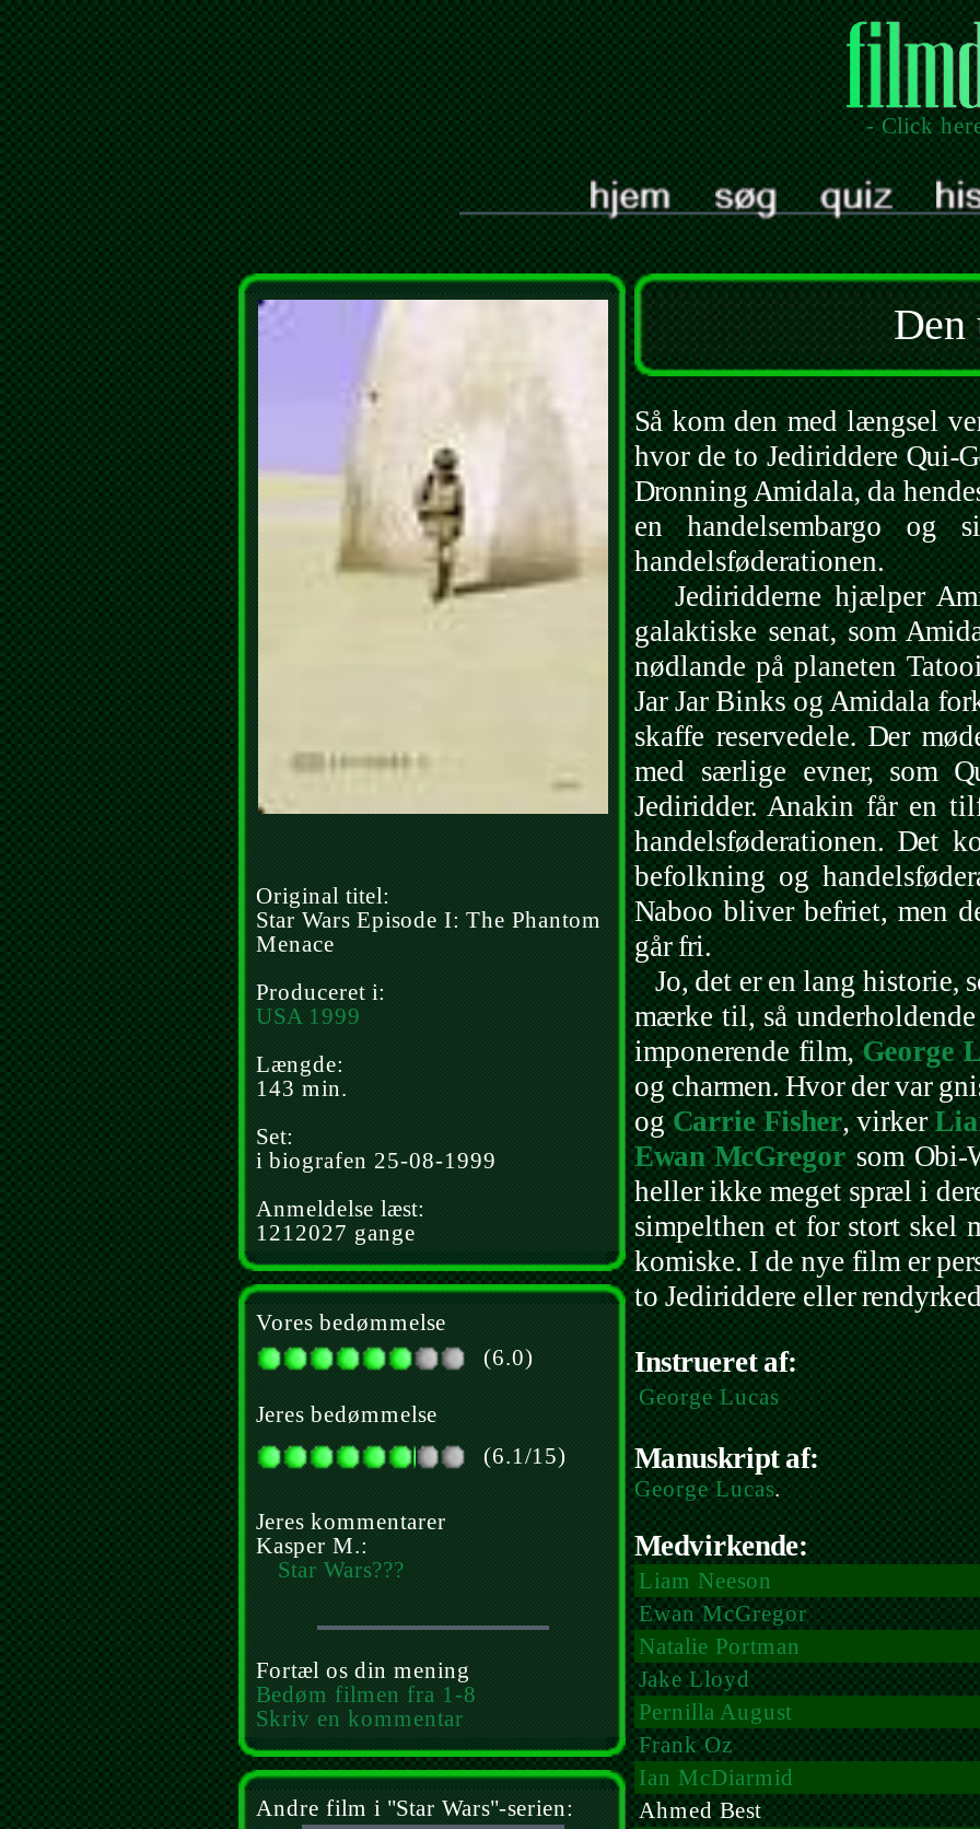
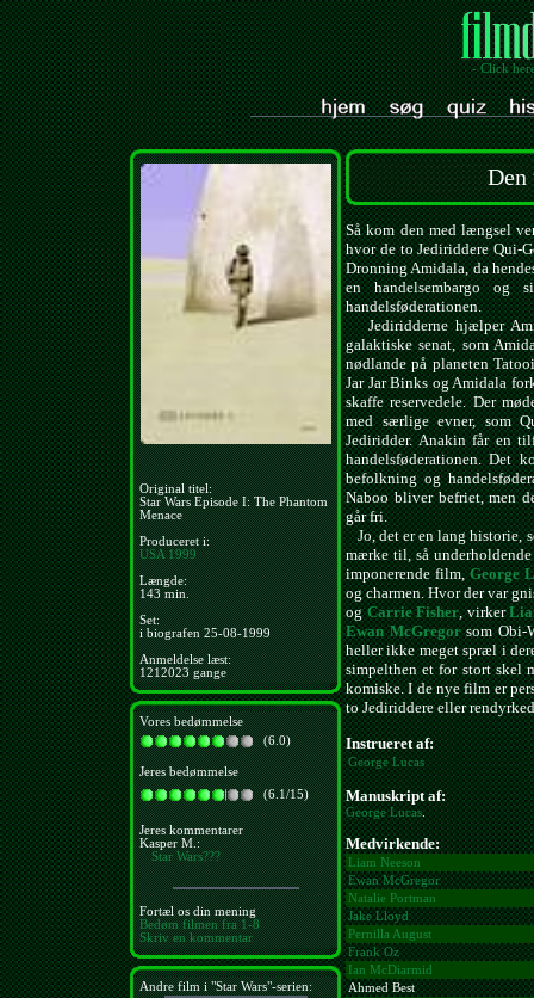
[256,1220,416,1244] 1212027 gange -> [139,666,226,679] 1212023 gange

